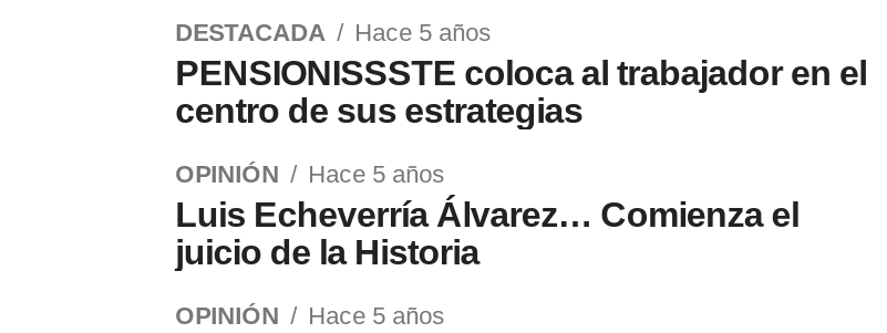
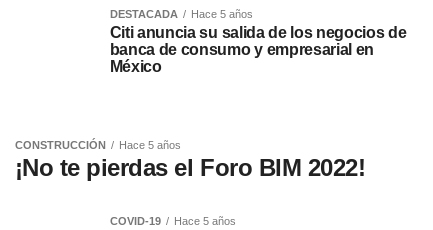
[175,53,867,128] PENSIONISSSTE coloca al trabajador en el | centro de sus estrategias -> [110,24,406,75] Citi anuncia su salida de los negocios de | banca de consumo y empresarial en | México
[175,159,279,186] OPINIÓN -> [15,139,106,151] CONSTRUCCIÓN
[175,194,799,270] Luis Echeverría Álvarez… Comienza el | juicio de la Historia -> [15,154,365,181] ¡No te pierdas el Foro BIM 2022!
[175,301,279,327] OPINIÓN -> [110,215,161,227] COVID-19

